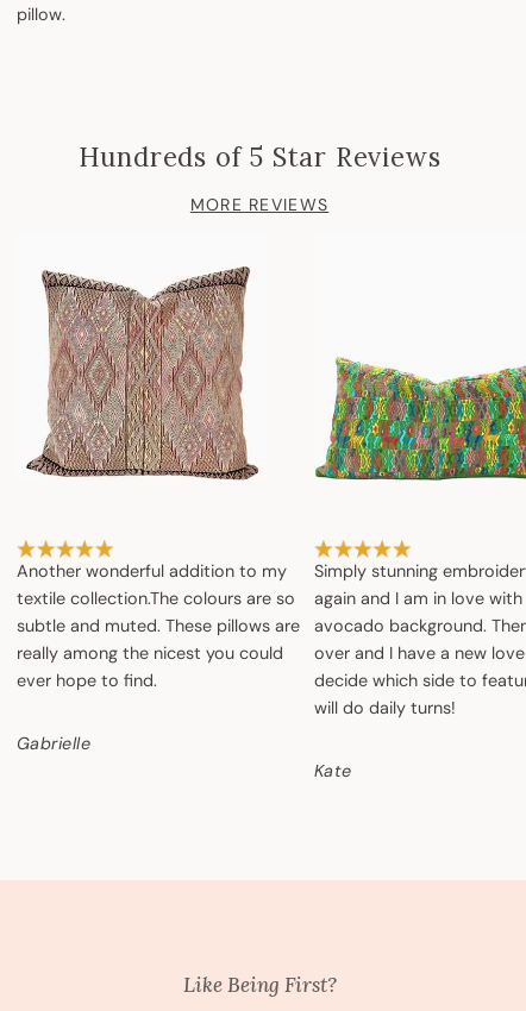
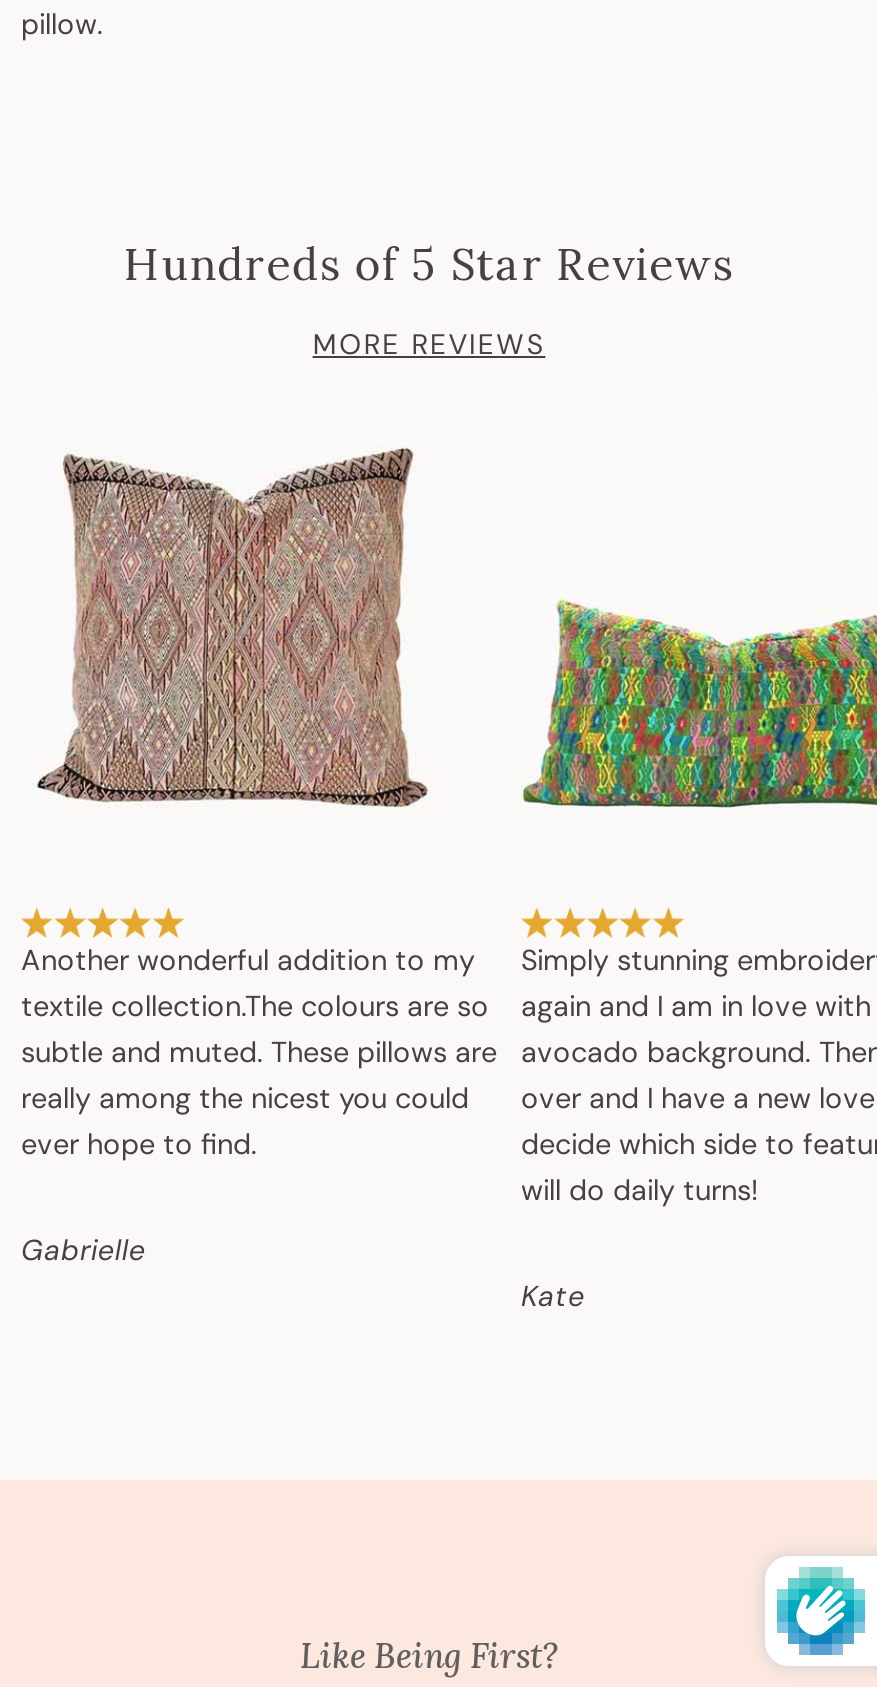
none -> [767,1558,871,1664] [image]

